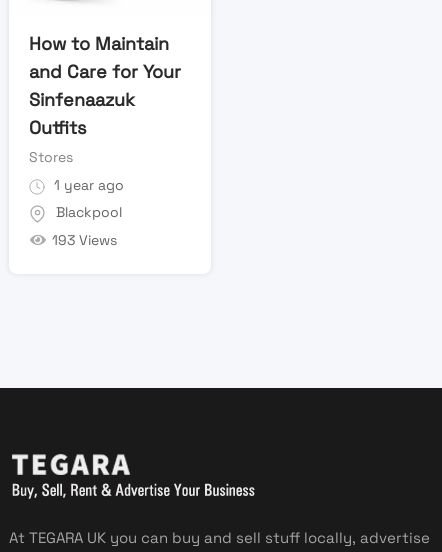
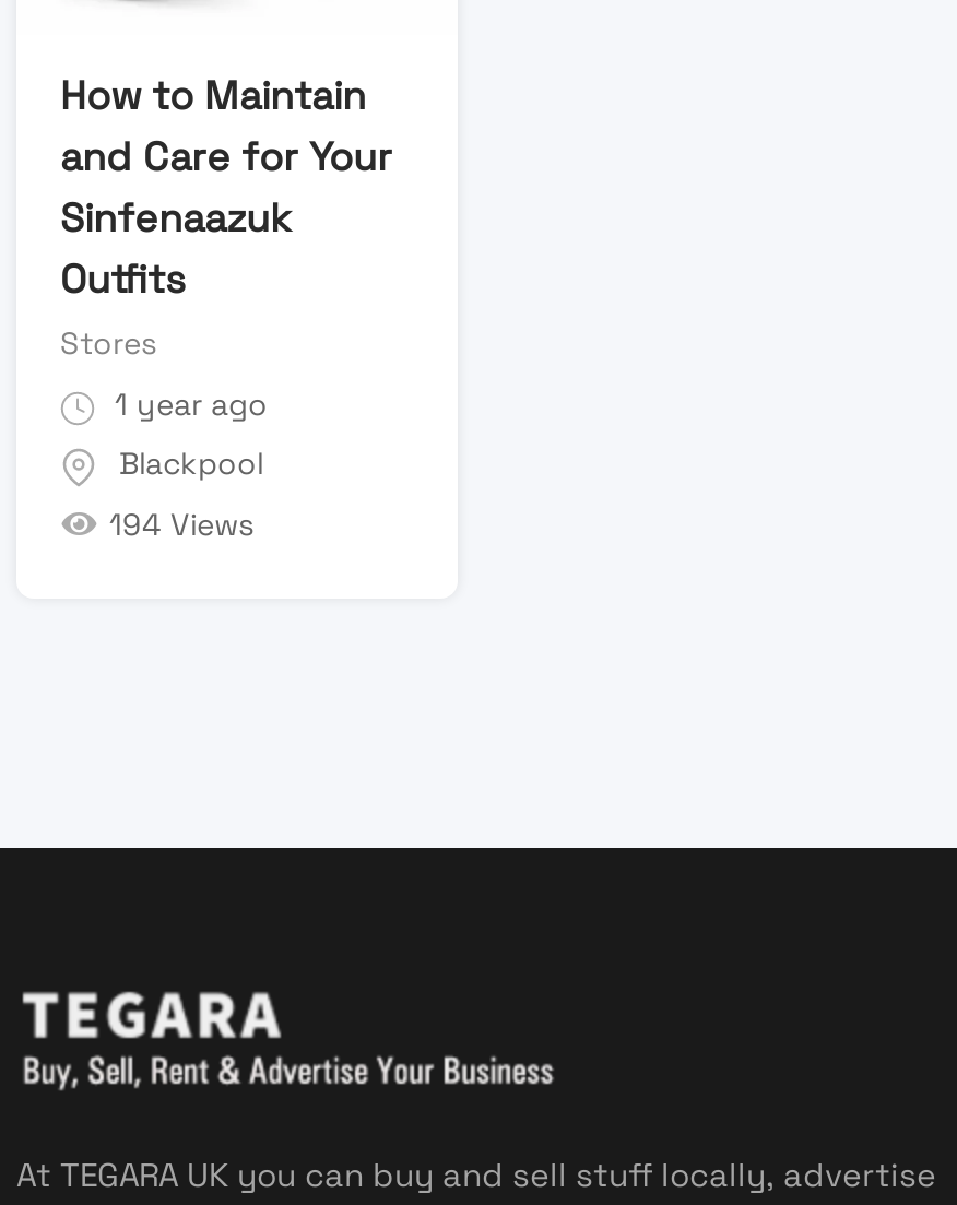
[51,231,116,249] 193 Views -> [109,504,253,543] 194 Views

